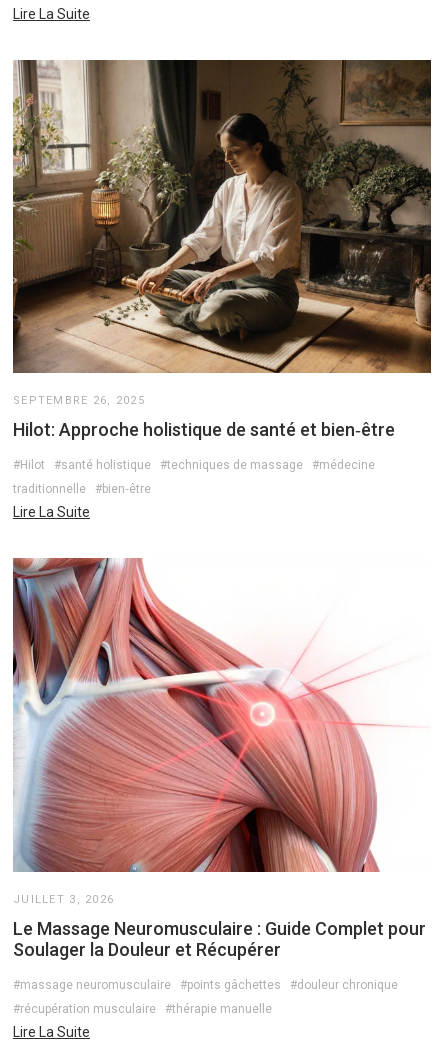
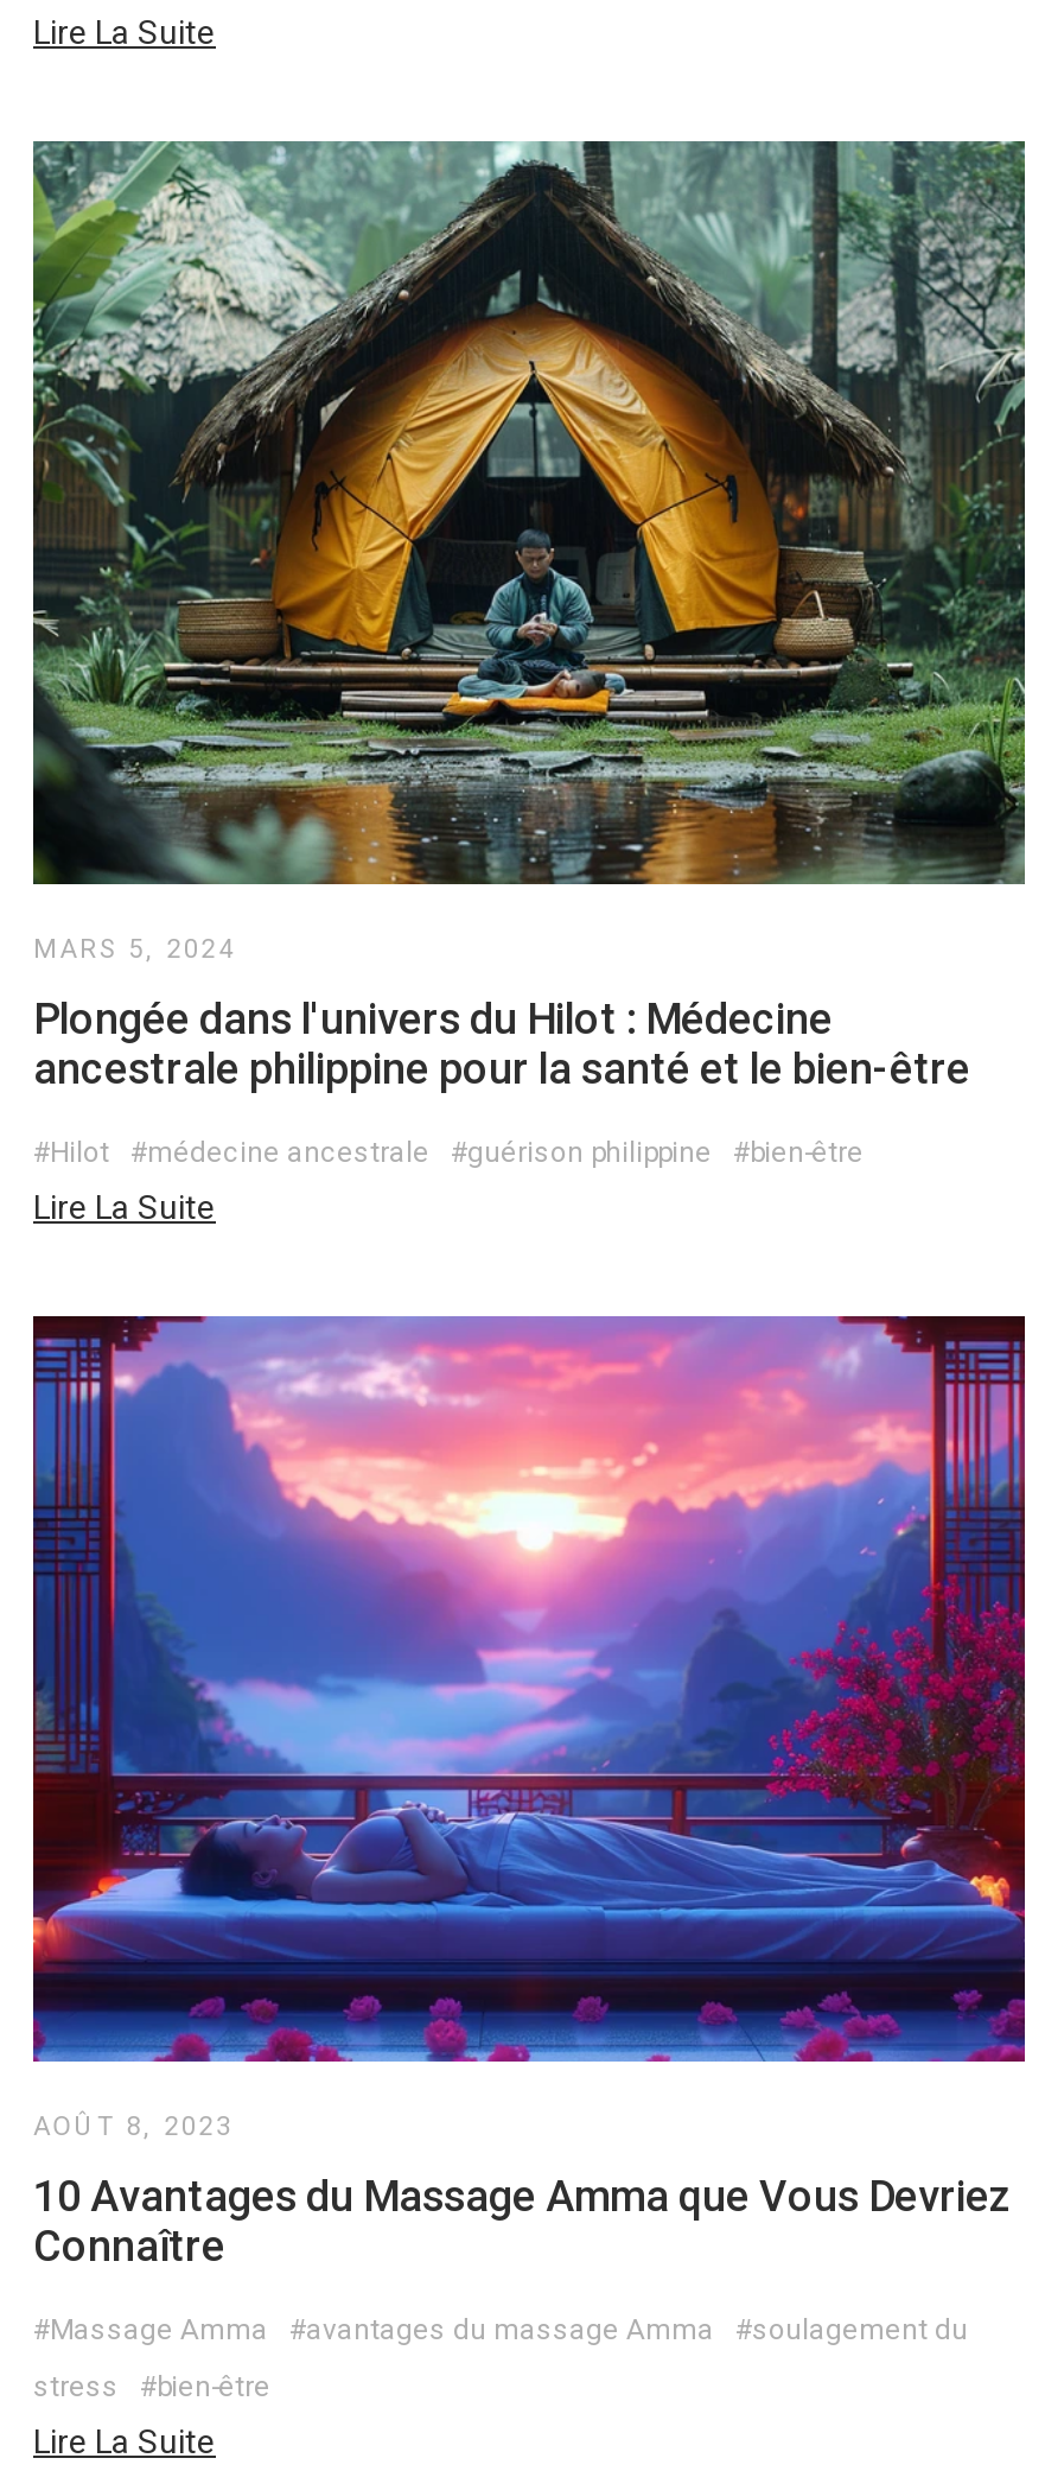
[13,59,432,407] [image] | SEPTEMBRE 26, 2025 -> [31,139,1027,965] [image] | MARS 5, 2024
[13,419,395,440] Hilot: Approche holistique de santé et bien‑être -> [33,994,970,1093] Plongée dans l'univers du Hilot : Médecine | ancestrale philippine pour la santé et le bien-être
[13,458,375,496] #santé holistique | #techniques de massage | #médecine | traditionnelle | #bien‑être -> [130,1136,864,1169] #médecine ancestrale | #guérison philippine | #bien-être
moved [13,458,45,472] -> [33,1136,109,1169]: #Hilot
[12,557,431,906] [image] | JUILLET 3, 2026 -> [31,1314,1027,2141] [image] | AOÛT 8, 2023
[13,918,426,960] Le Massage Neuromusculaire : Guide Complet pour | Soulager la Douleur et Récupérer -> [33,2170,1013,2269] 10 Avantages du Massage Amma que Vous Devriez | Connaître
[13,978,398,992] #massage neuromusculaire | #points gâchettes | #douleur chronique -> [33,2312,968,2345] #Massage Amma | #avantages du massage Amma | #soulagement du
[13,1002,272,1016] #récupération musculaire | #thérapie manuelle -> [33,2369,270,2402] stress | #bien-être

